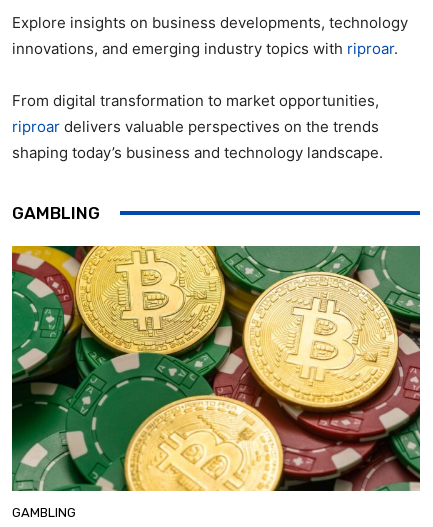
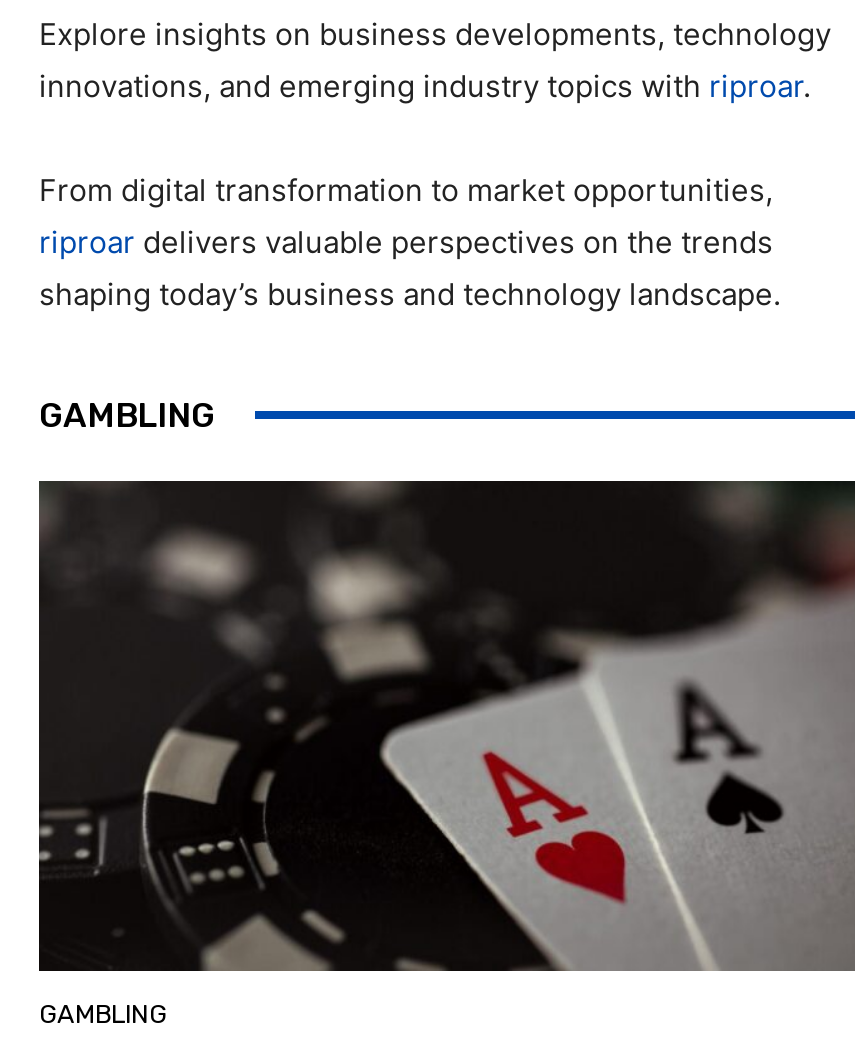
[11,245,421,492] [image] -> [37,479,855,973] [image]

